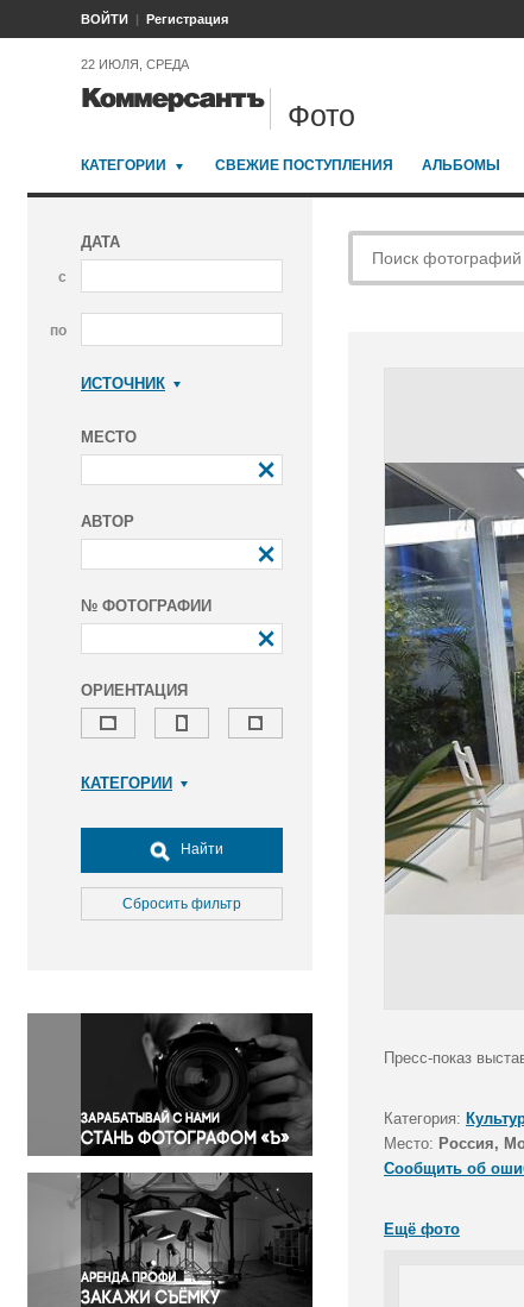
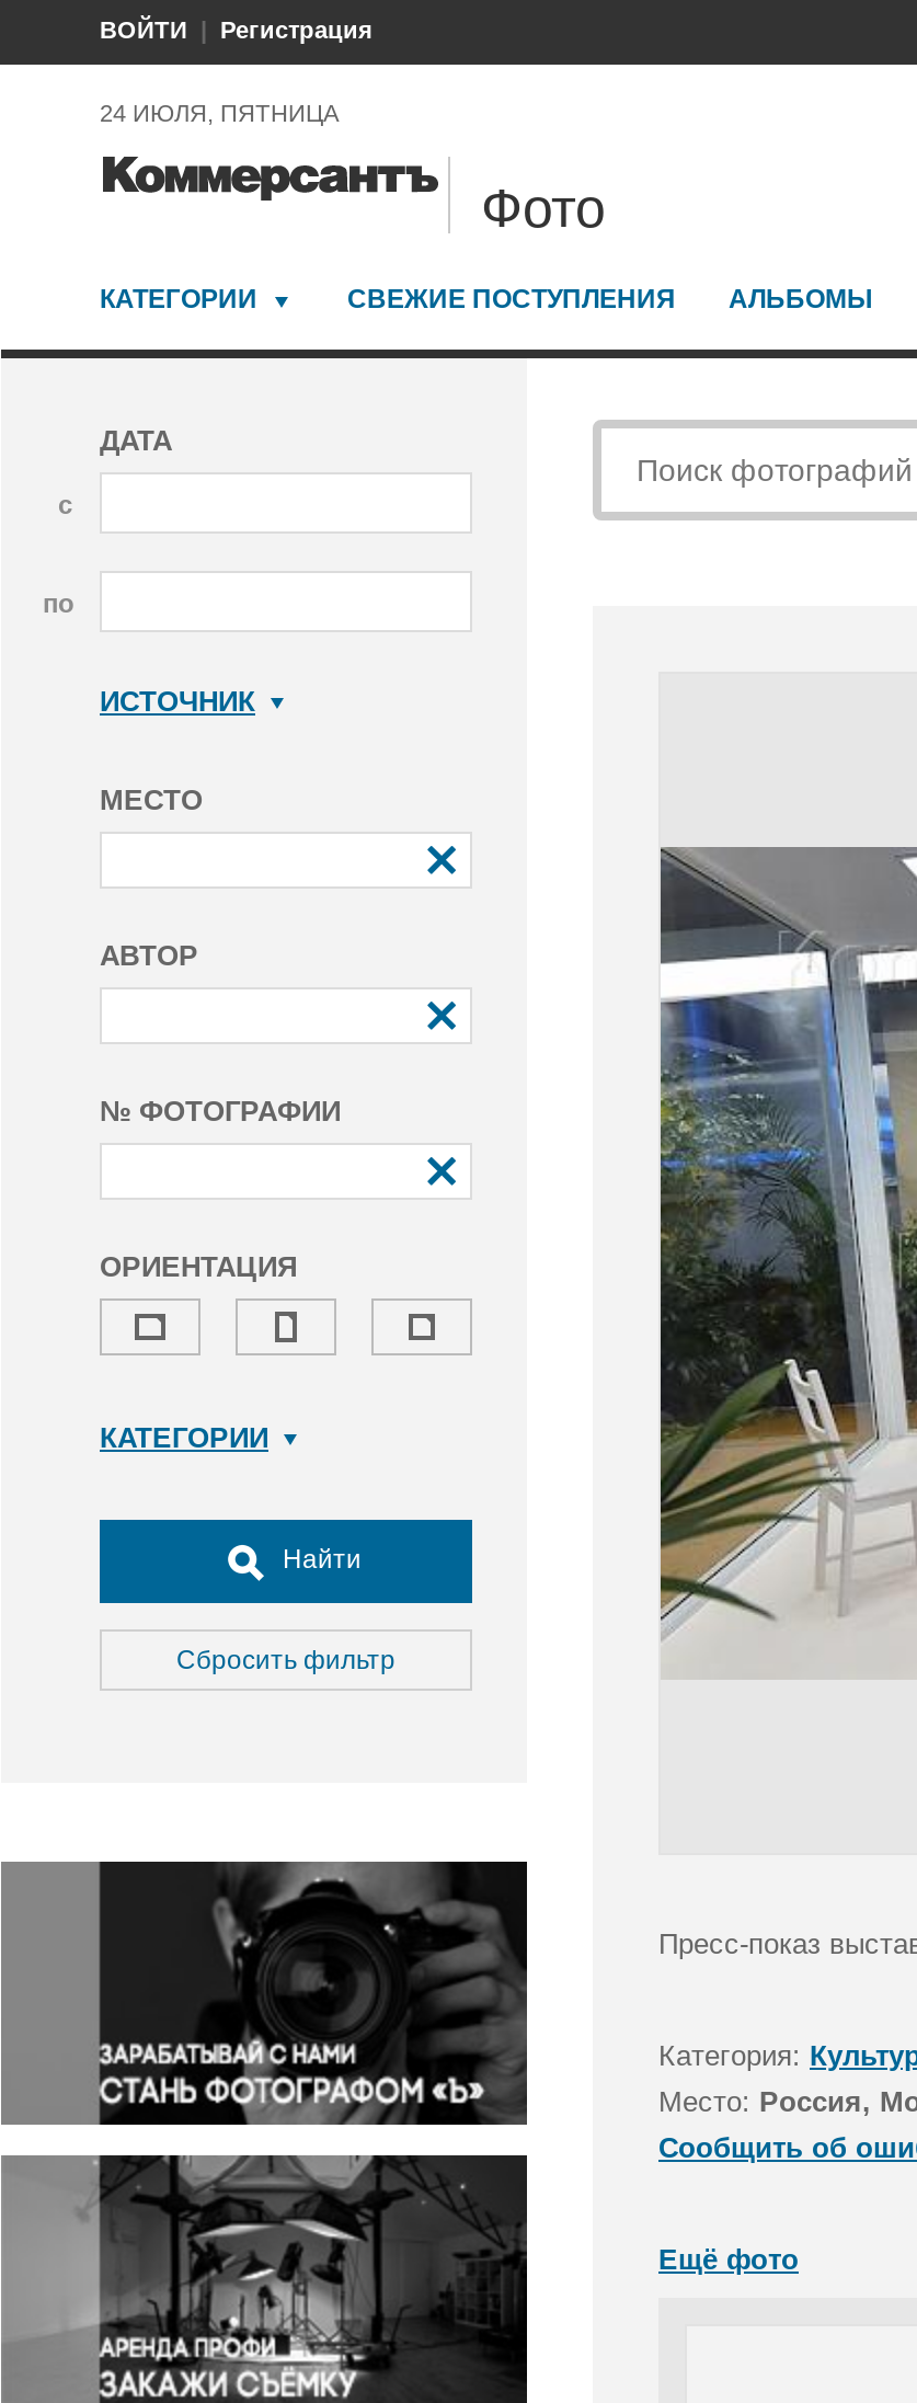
[81,57,189,71] 22 ИЮЛЯ, СРЕДА -> [100,100,339,126] 24 ИЮЛЯ, ПЯТНИЦА

